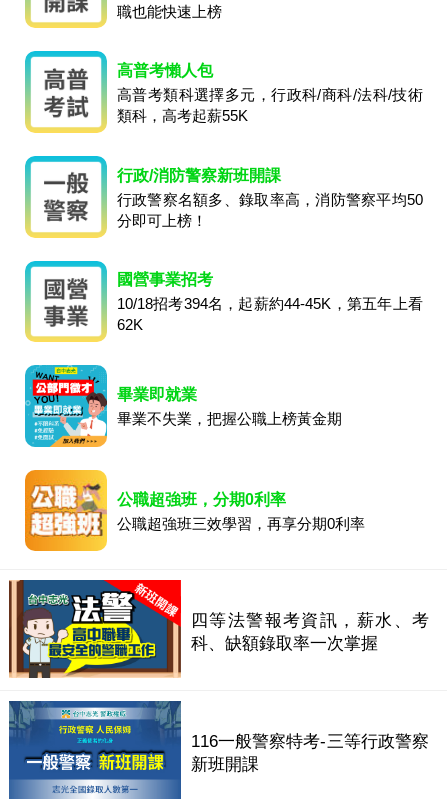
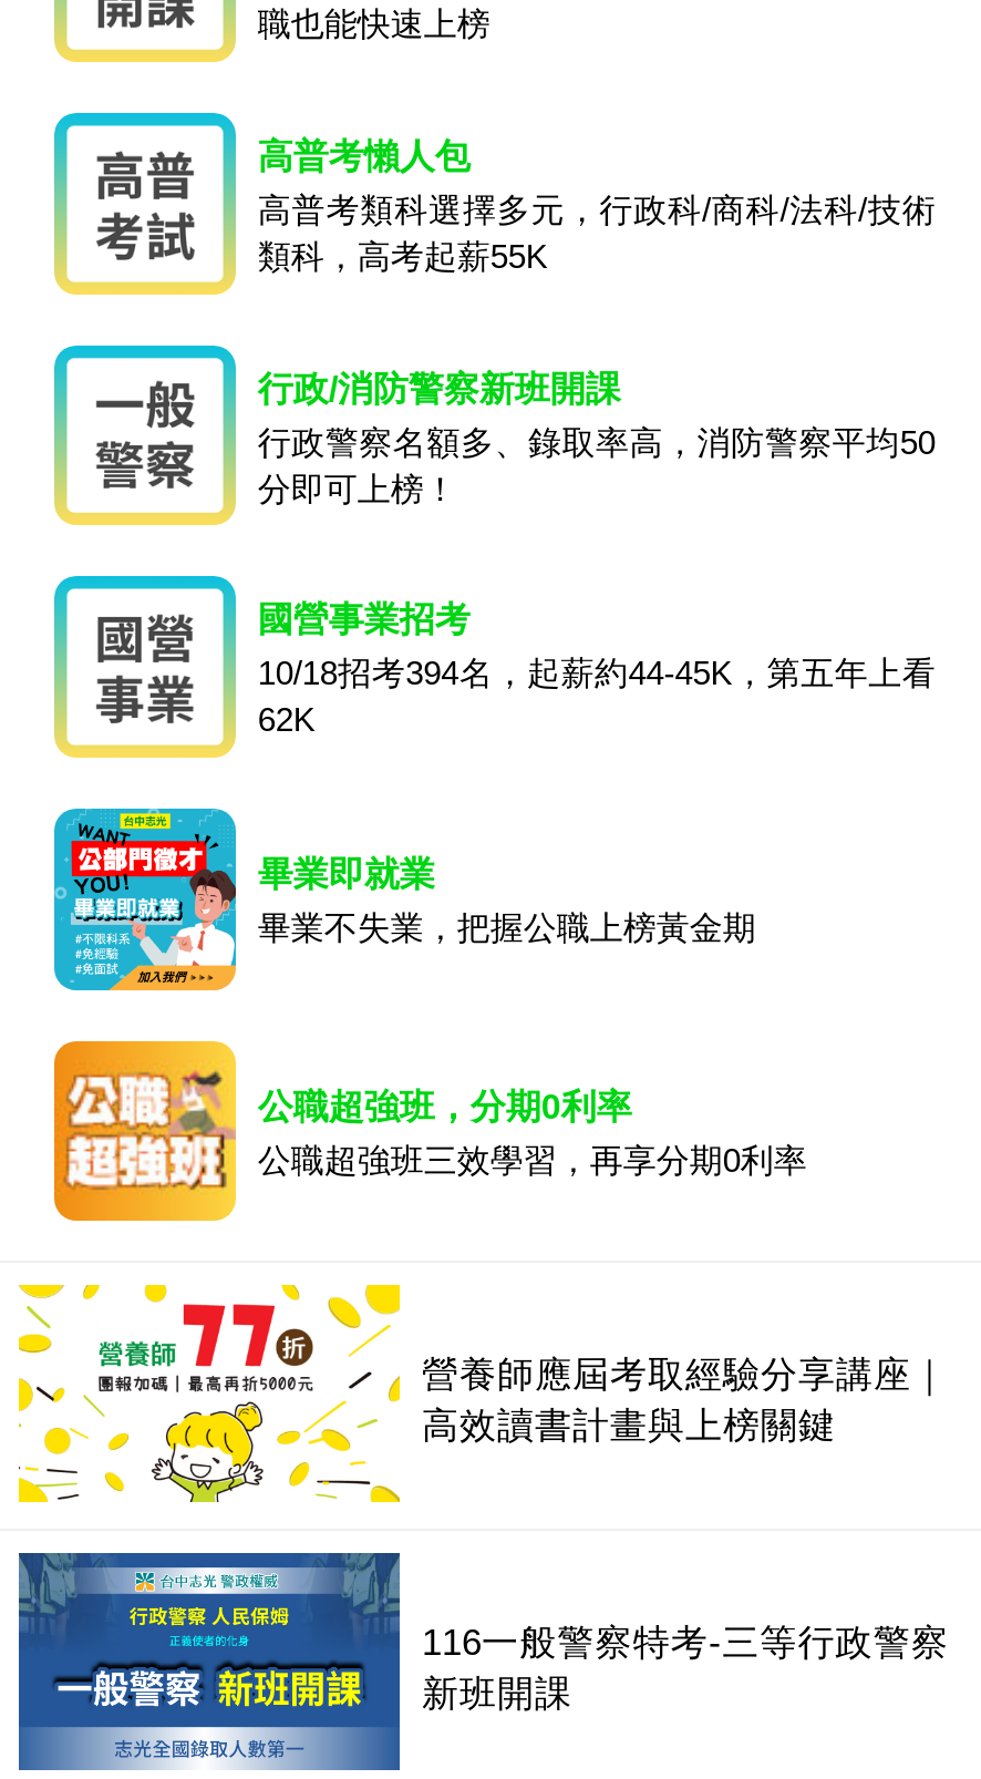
[8,579,429,679] [image] | 四等法警報考資訊，薪水、考 | 科、缺額錄取率一次掌握 -> [17,1283,949,1504] [image] | 營養師應屆考取經驗分享講座｜ | 高效讀書計畫與上榜關鍵

